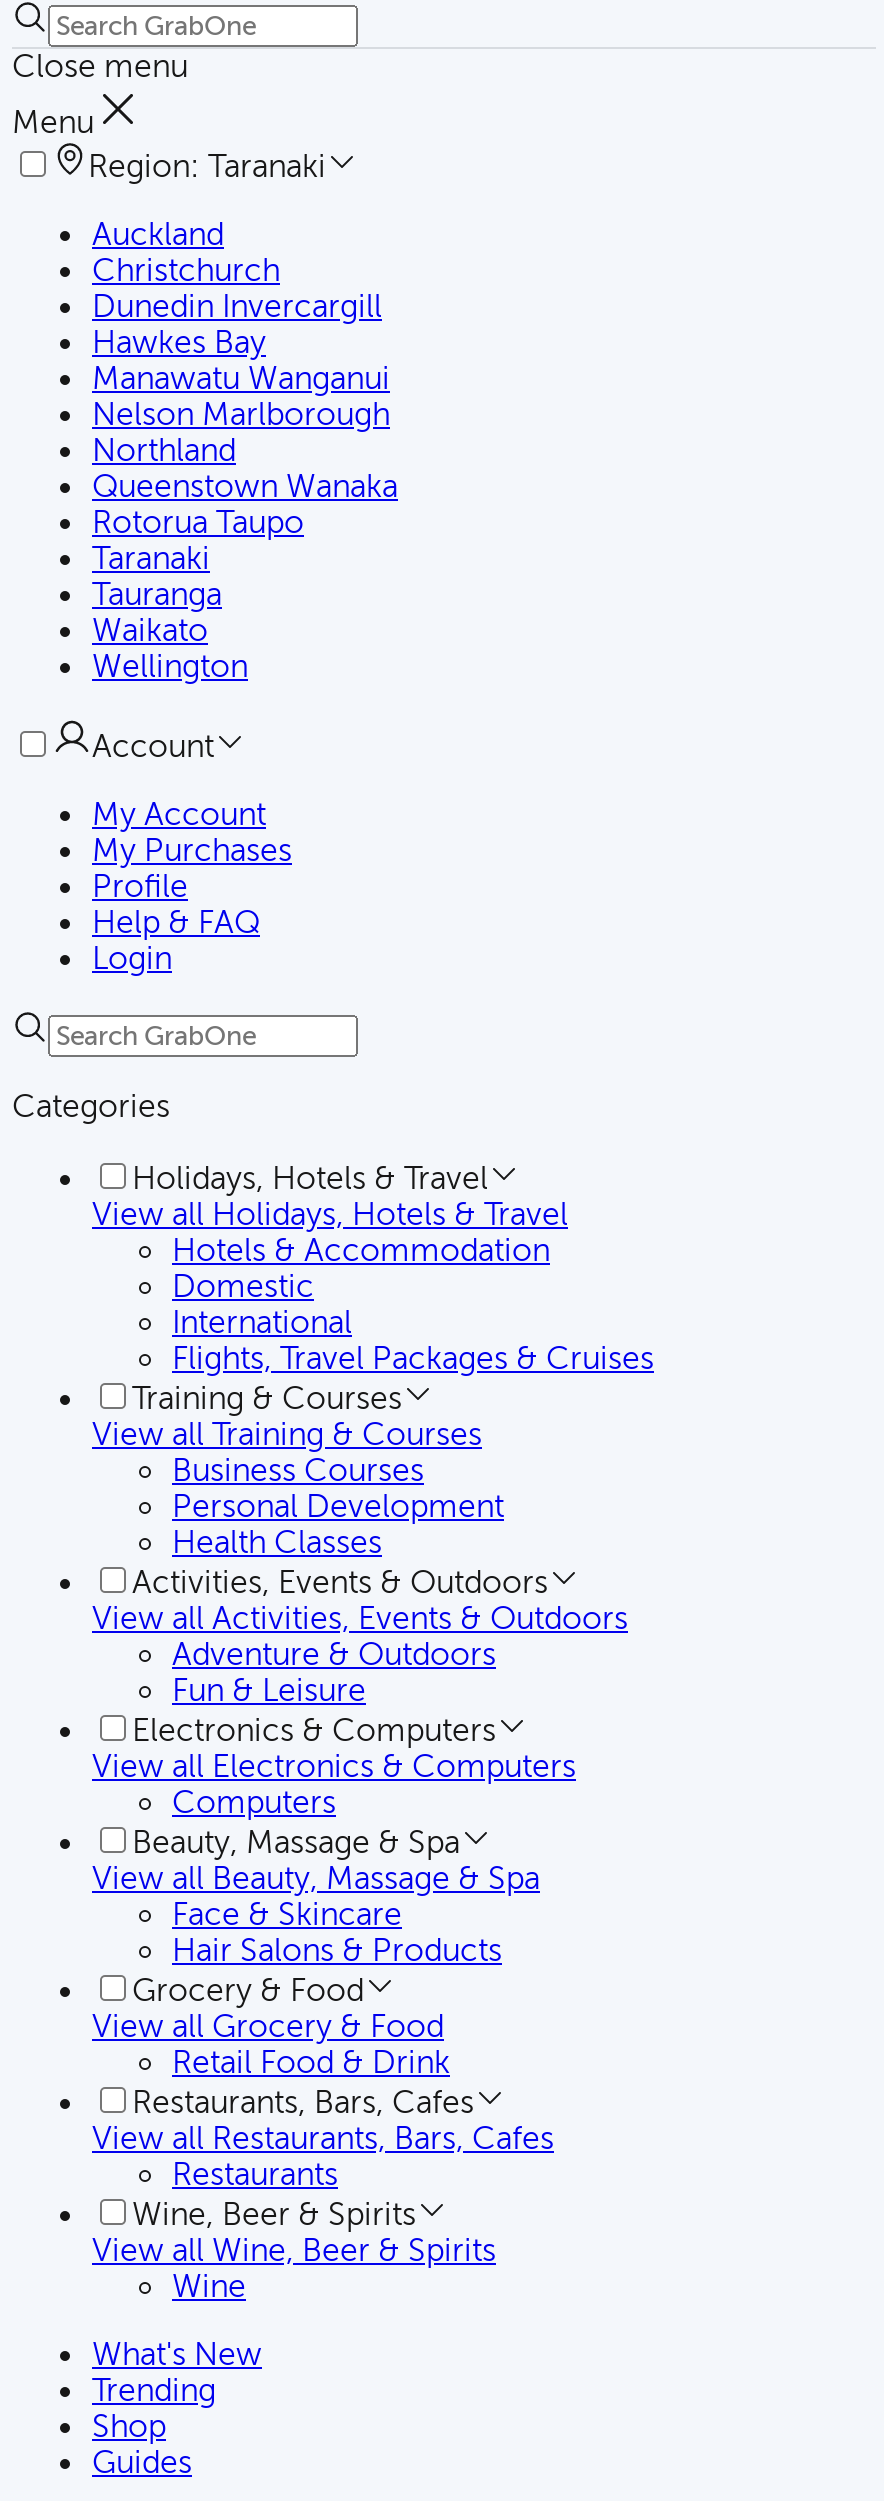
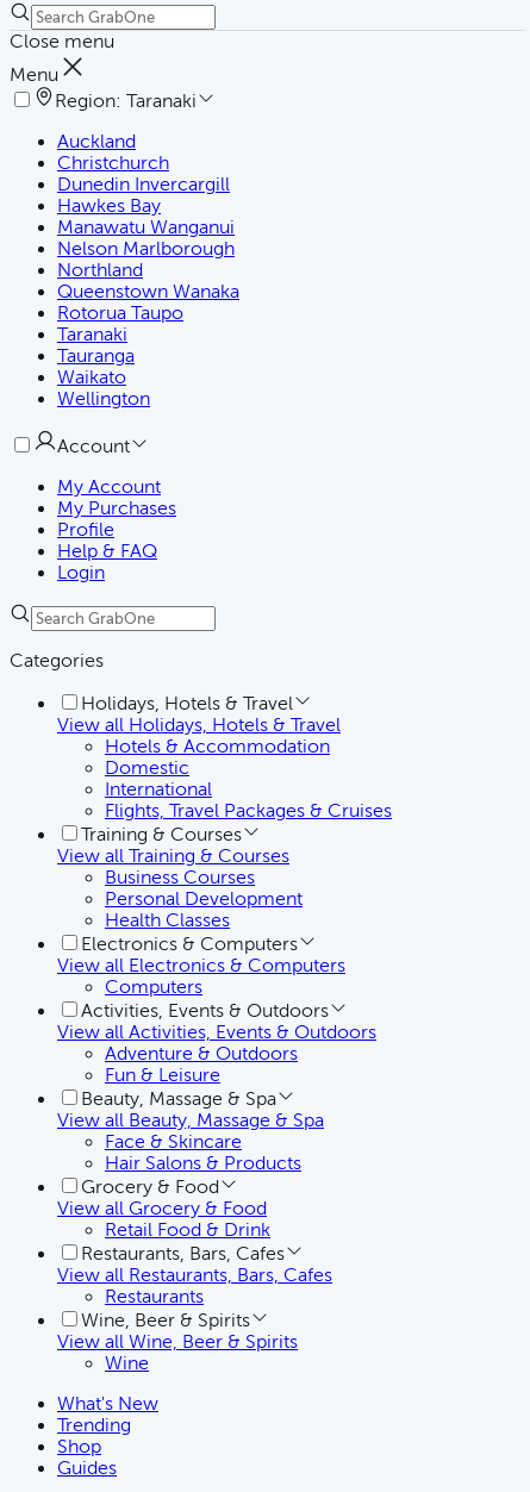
moved [92,1565,628,1709] -> [57,1000,376,1086]: Activities, Events & Outdoors | View all Activities, Events & Outdoors | Adventure & Outdoors | Fun & Leisure
moved [92,1713,576,1821] -> [57,934,345,998]: Electronics & Computers | View all Electronics & Computers | Computers

